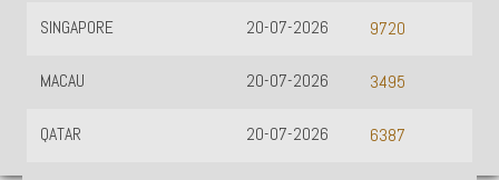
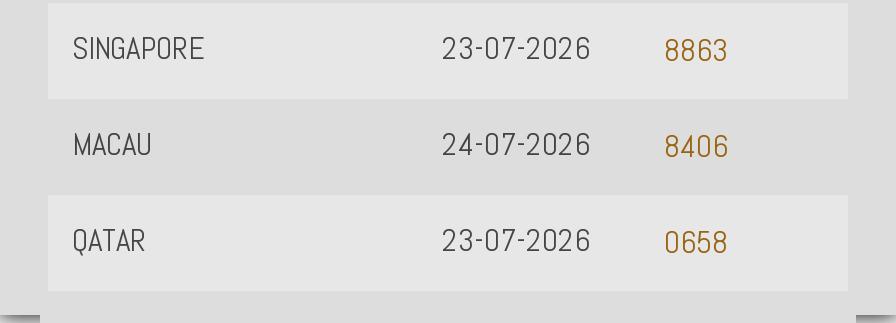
[246,17,329,39] 20-07-2026 -> [442,29,590,69] 23-07-2026
[370,17,405,40] 9720 -> [664,30,728,70] 8863
[246,70,329,92] 20-07-2026 -> [442,125,590,165] 24-07-2026
[370,71,405,93] 3495 -> [664,126,728,166] 8406
[246,123,329,146] 20-07-2026 -> [442,221,590,261] 23-07-2026
[370,124,405,146] 6387 -> [664,222,728,262] 0658

